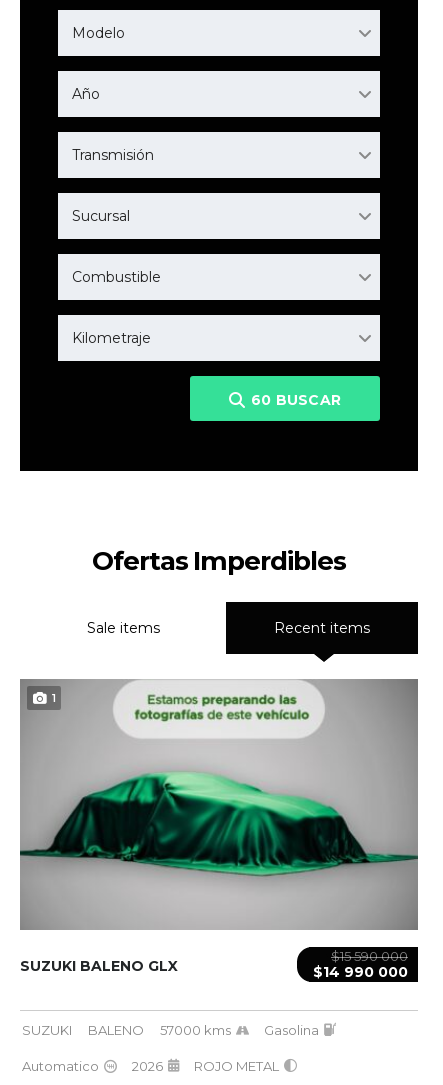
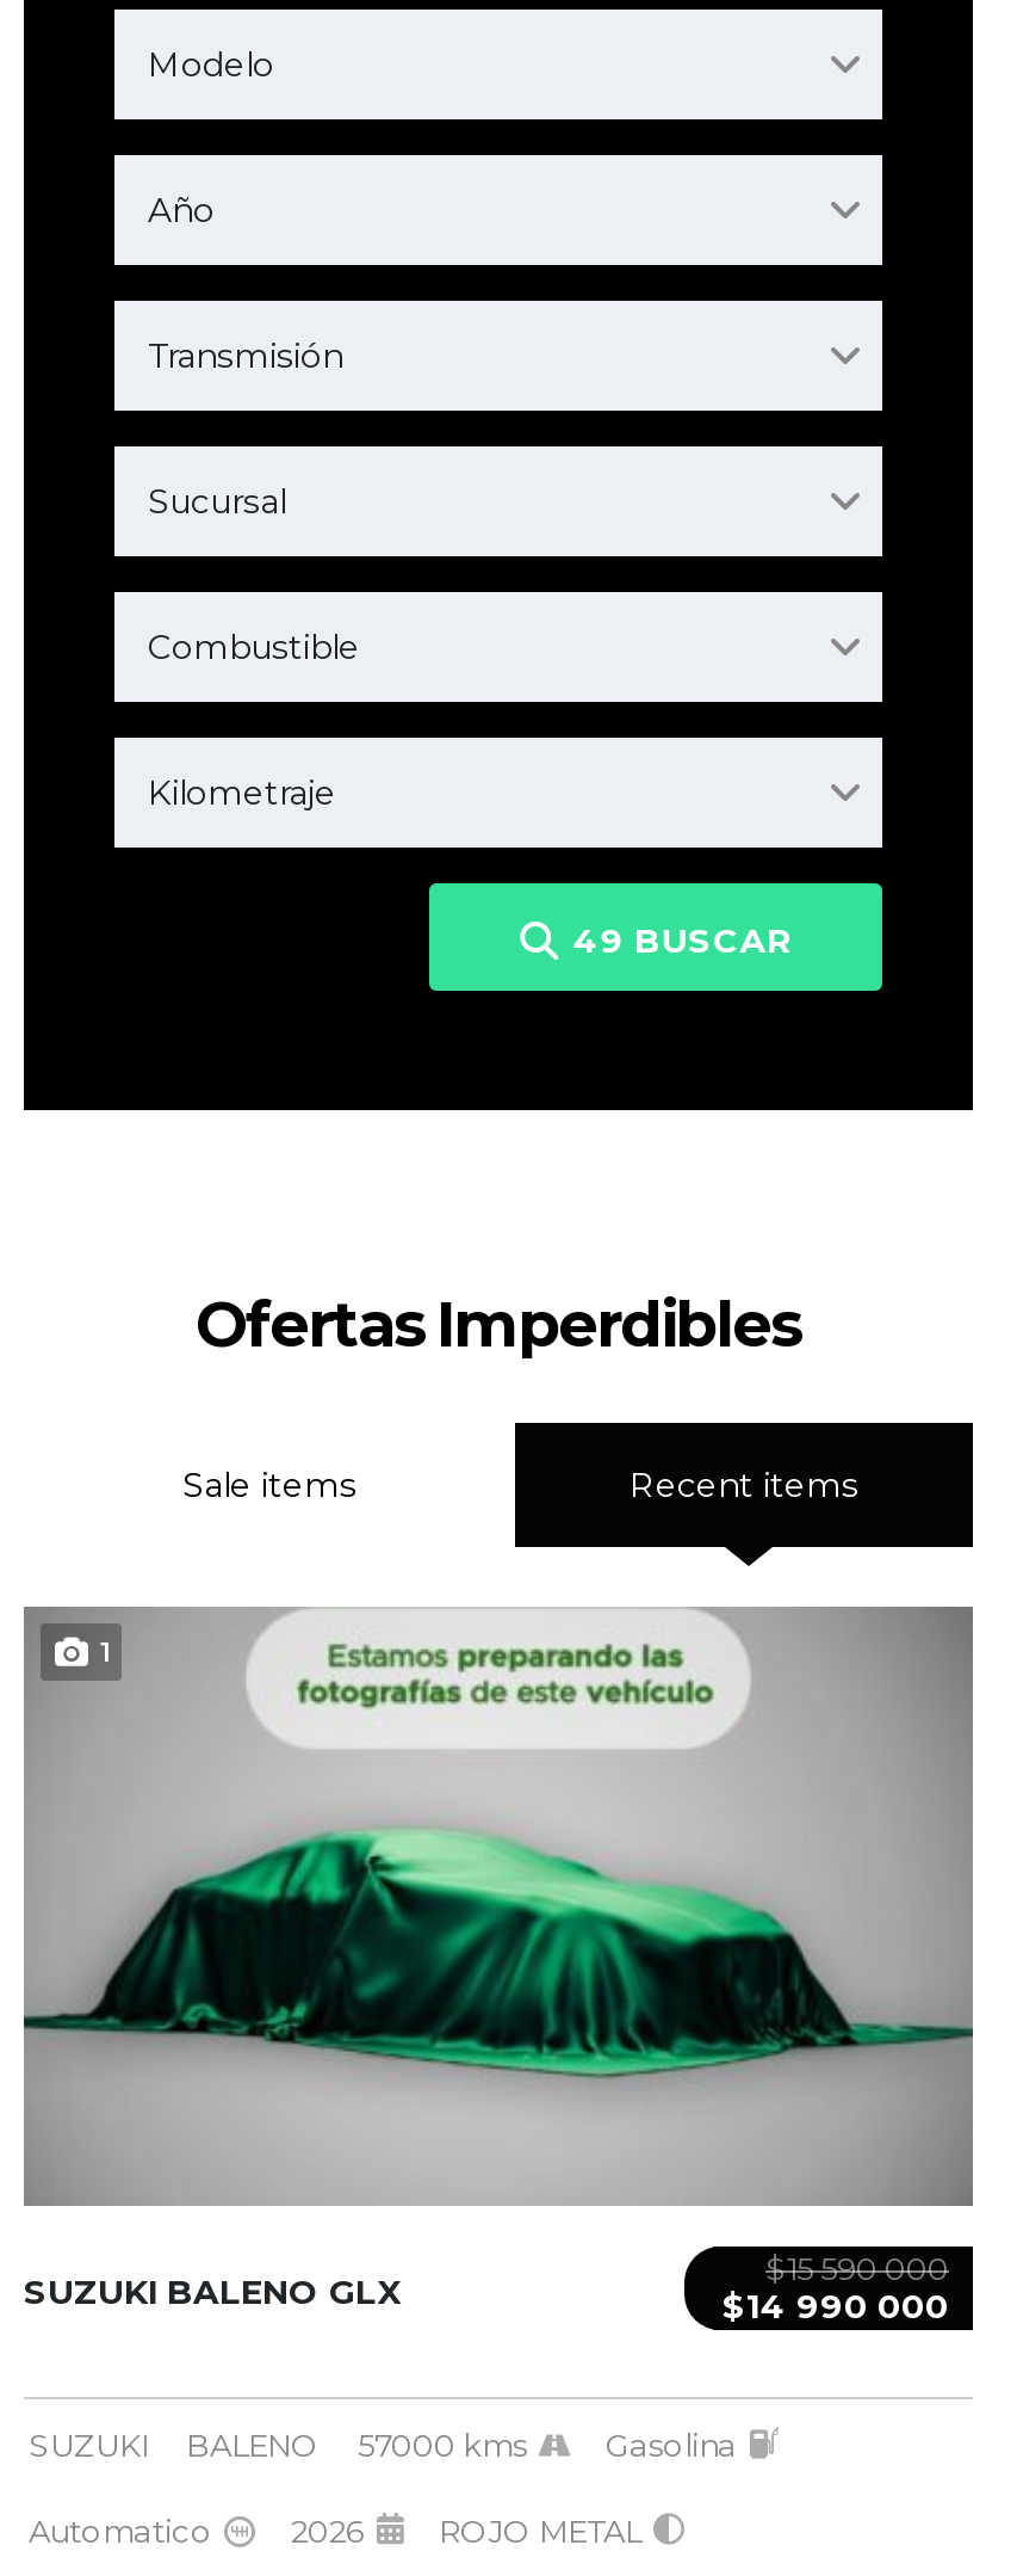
[251,391,341,409] 60 BUSCAR -> [573,918,791,961] 49 BUSCAR

